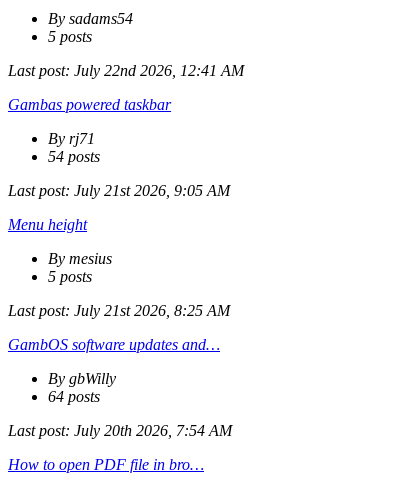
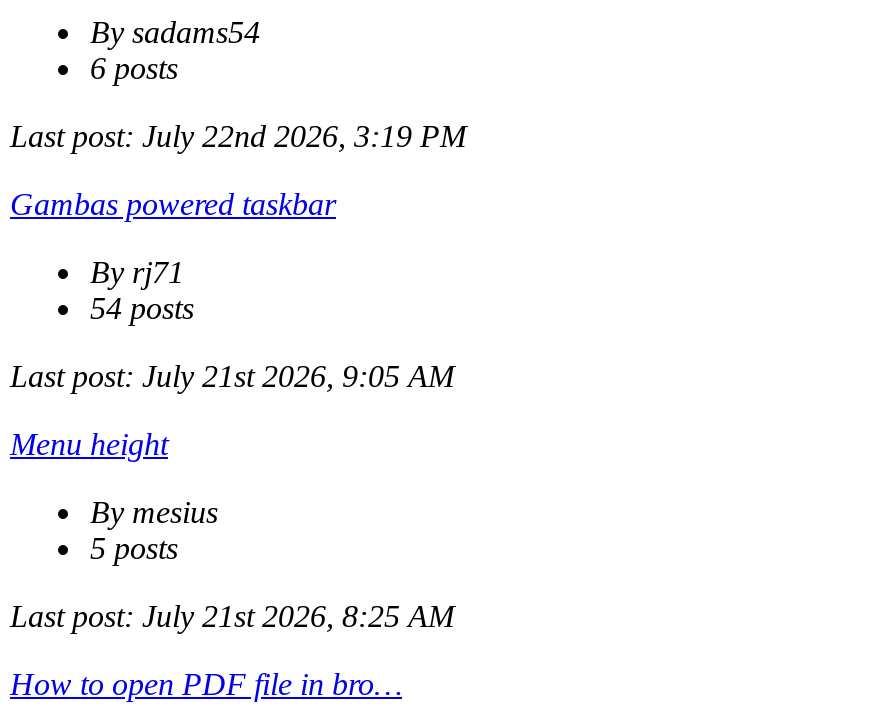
[48,28,92,45] 5 posts -> [90,51,178,85] 6 posts
[8,62,244,79] Last post: July 22nd 2026, 12:41 AM -> [10,119,466,153] Last post: July 22nd 2026, 3:19 PM
[8,336,232,439] GambOS software updates and… | By gbWilly | 64 posts | Last post: July 20th 2026, 7:54 AM -> none

